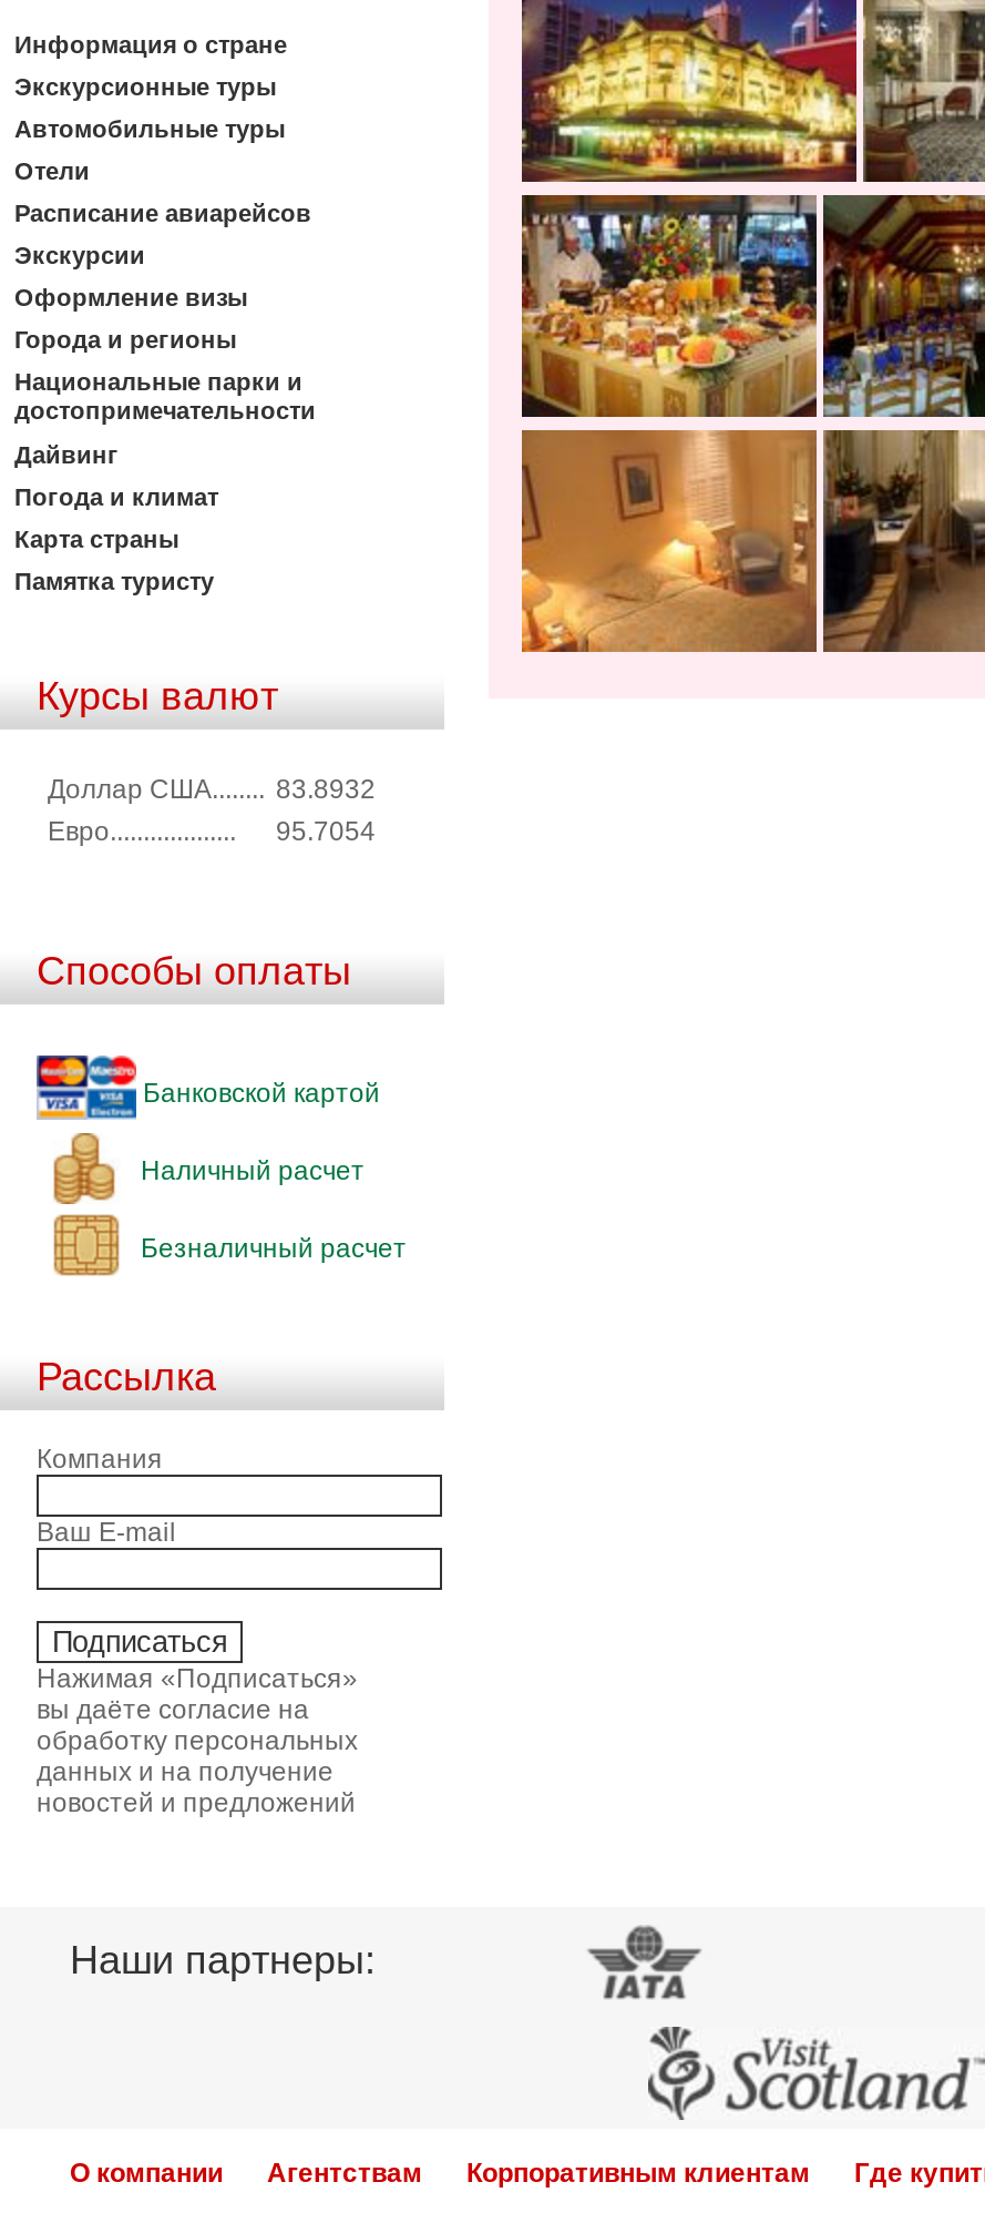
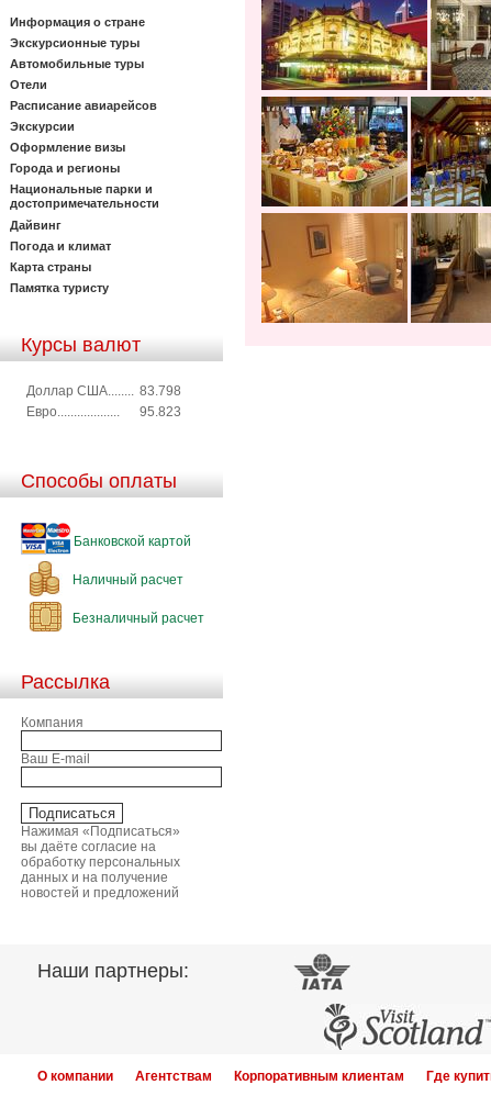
[48,774,376,805] Доллар США........ 83.8932 -> [26,383,181,399] Доллар США........ 83.798
[48,816,376,847] Евро................... 95.7054 -> [26,404,181,419] Евро................... 95.823

